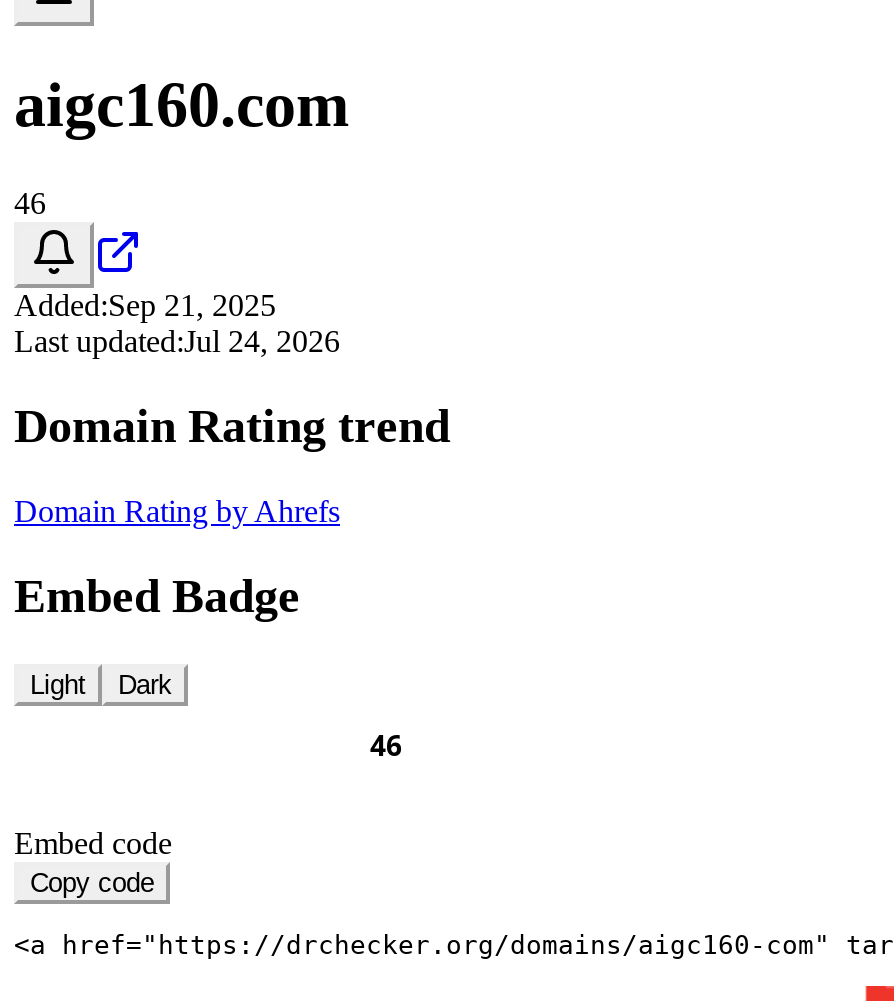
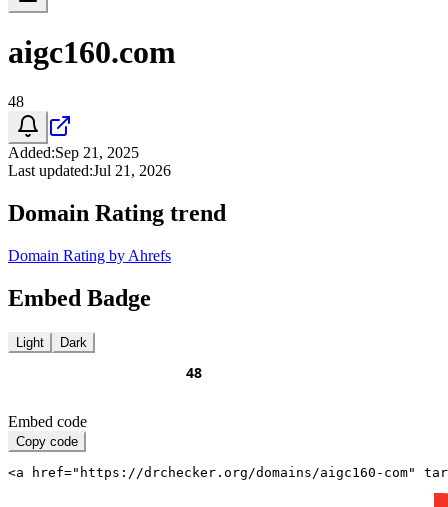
[14,186,46,220] 46 -> [8,93,24,110] 48
[14,324,340,358] Last updated:Jul 24, 2026 -> [8,162,171,179] Last updated:Jul 21, 2026

